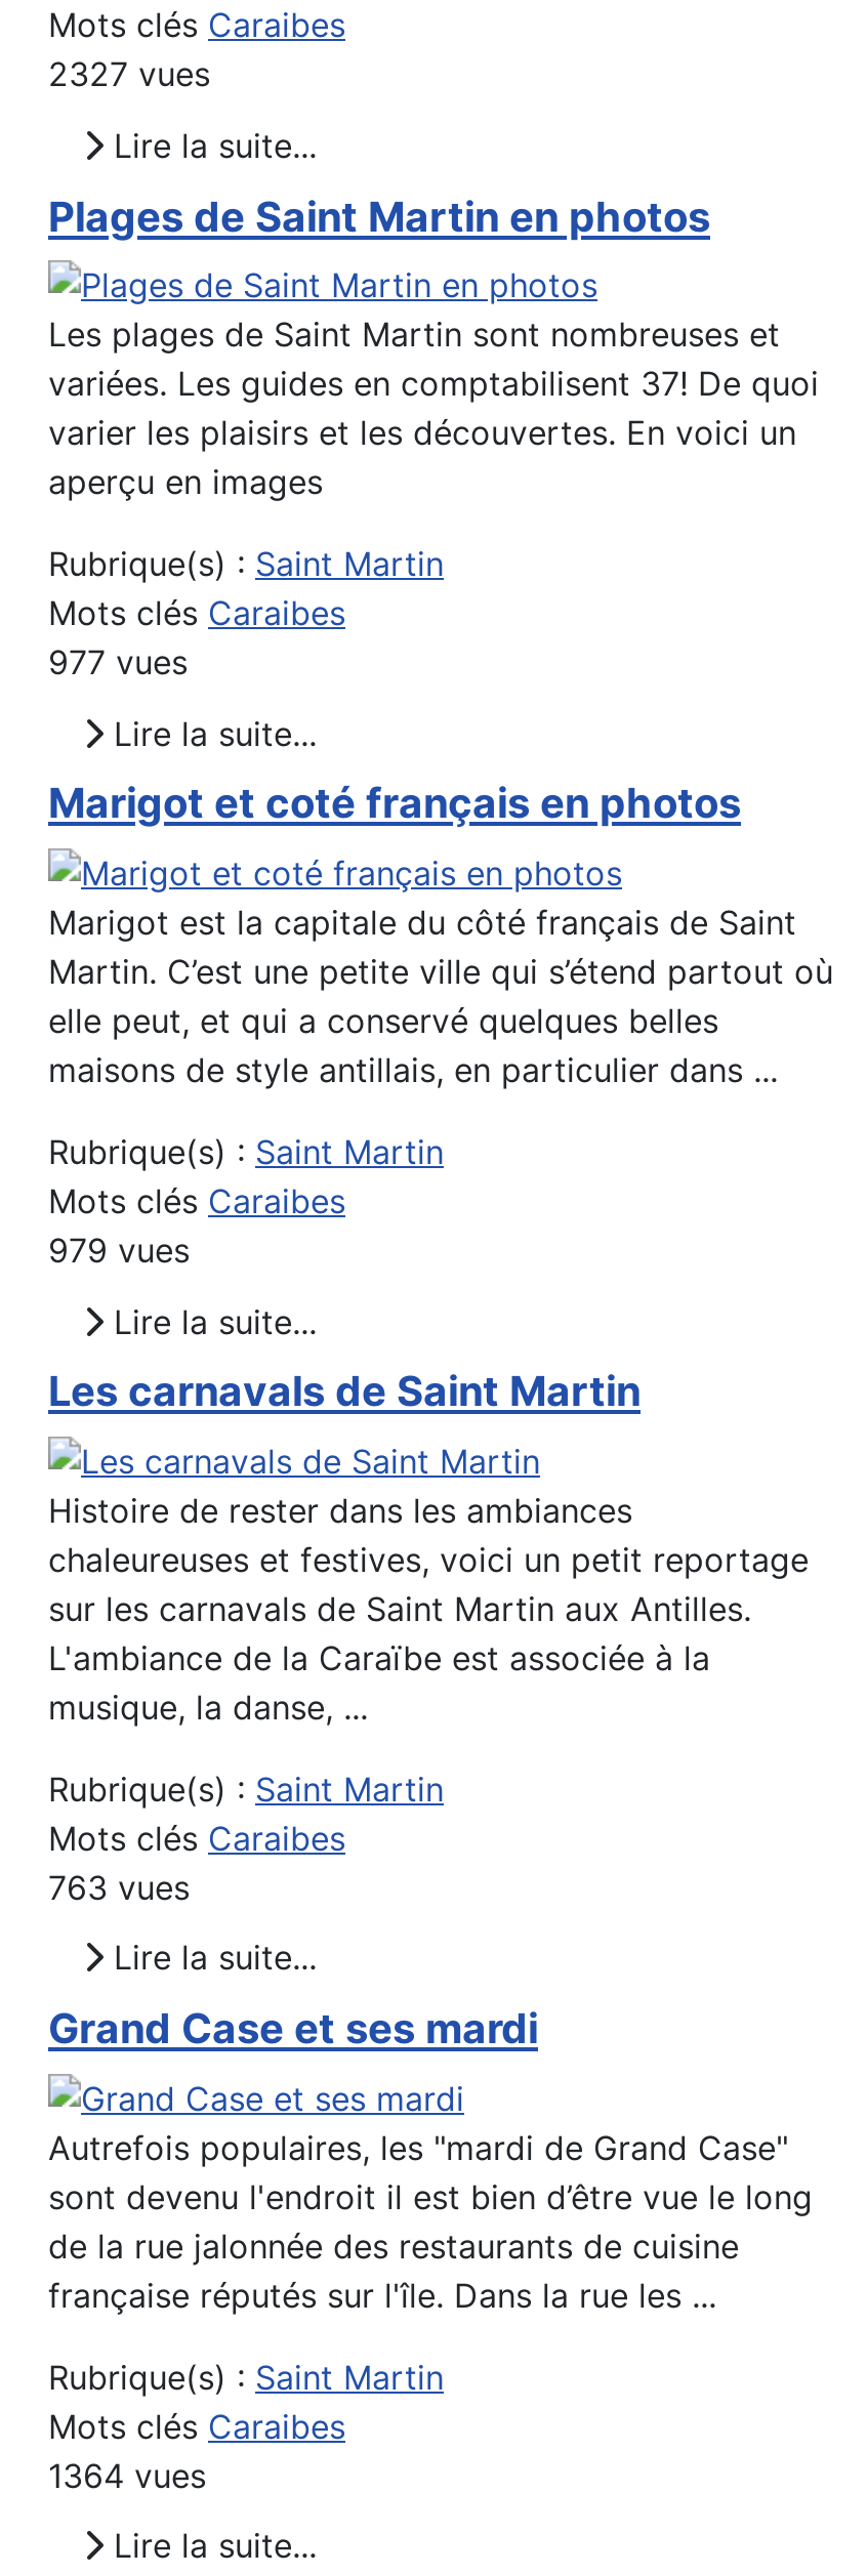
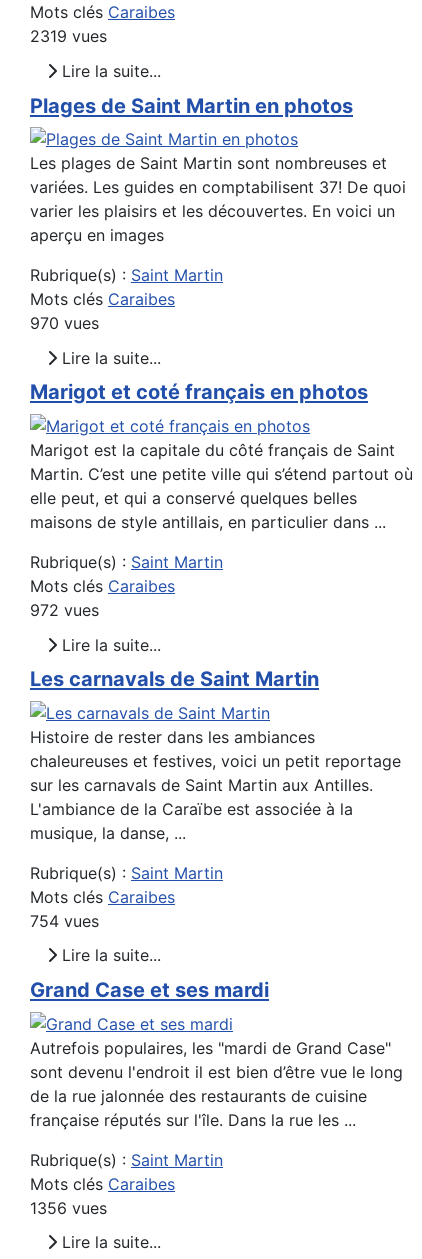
[48,54,210,95] 2327 vues -> [30,26,107,46] 2319 vues
[48,642,188,683] 977 vues -> [30,313,99,333] 970 vues
[48,1230,190,1271] 979 vues -> [30,600,99,620] 972 vues
[48,1867,190,1908] 763 vues -> [30,911,99,931] 754 vues
[48,2454,206,2495] 1364 vues -> [30,1198,107,1218] 1356 vues

